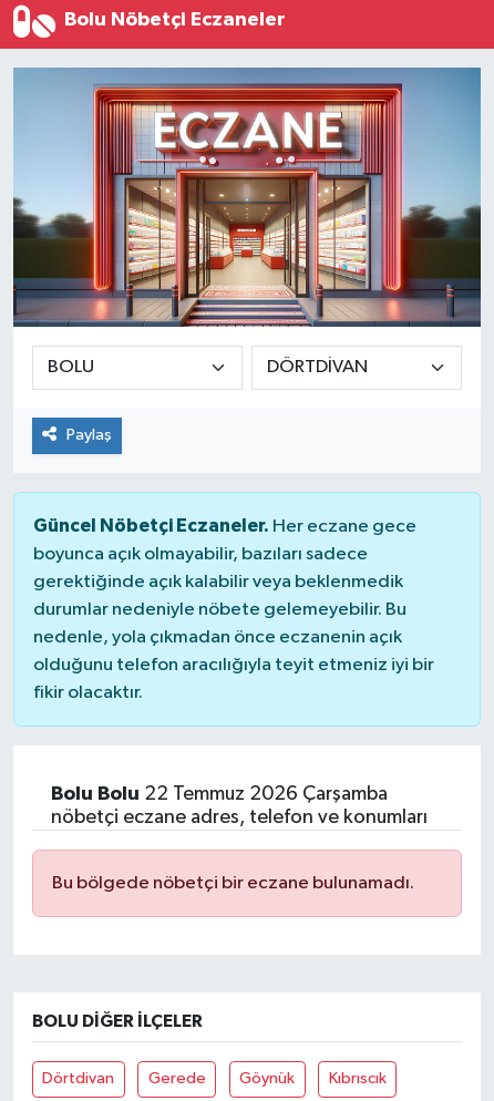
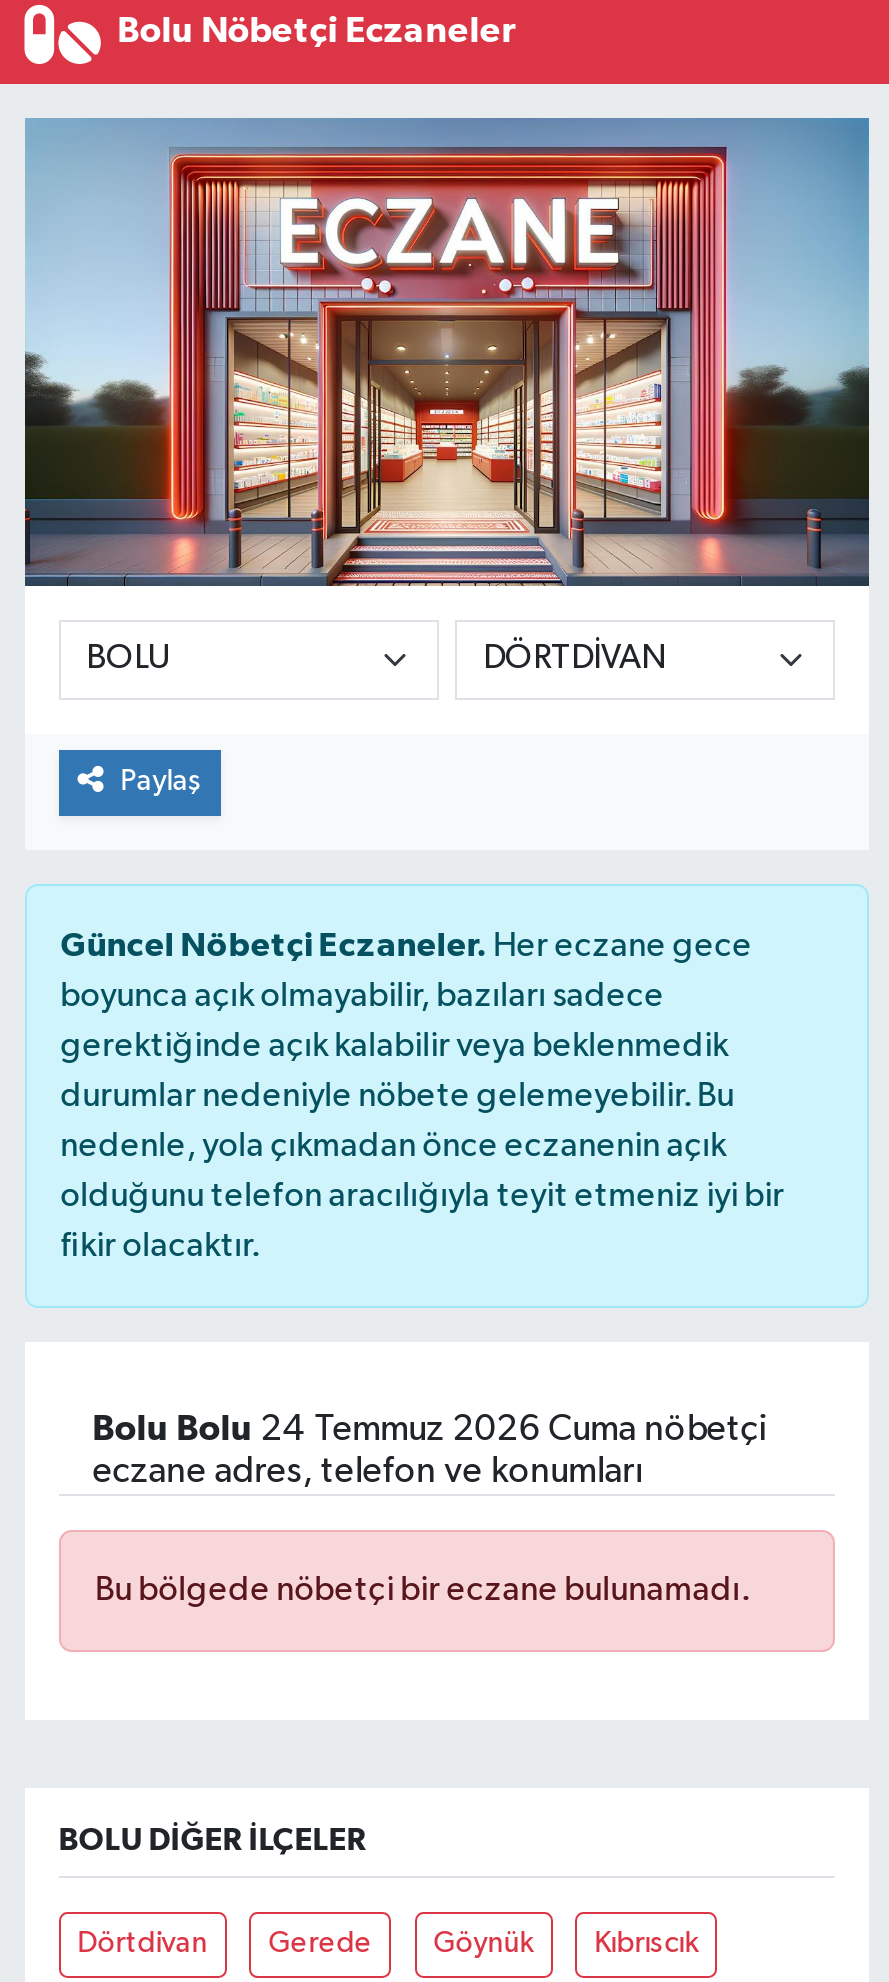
[51,784,427,827] Bolu Bolu 22 Temmuz 2026 Çarşamba | nöbetçi eczane adres, telefon ve konumları -> [93,1411,767,1489] Bolu Bolu 24 Temmuz 2026 Cuma nöbetçi | eczane adres, telefon ve konumları

